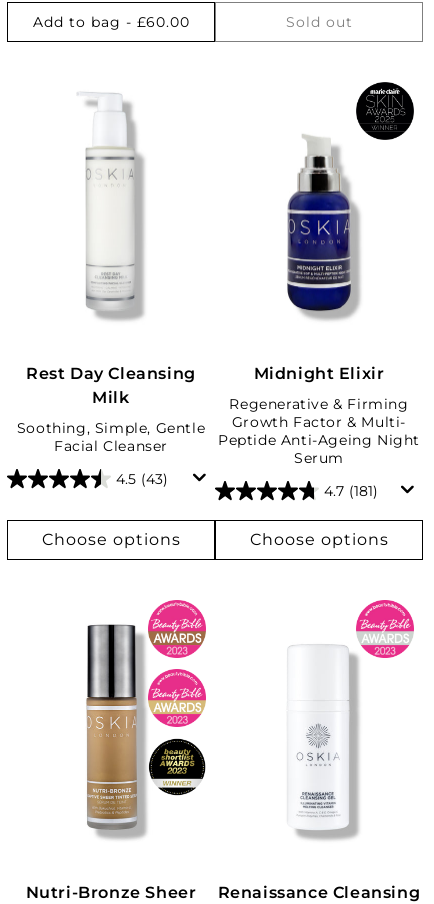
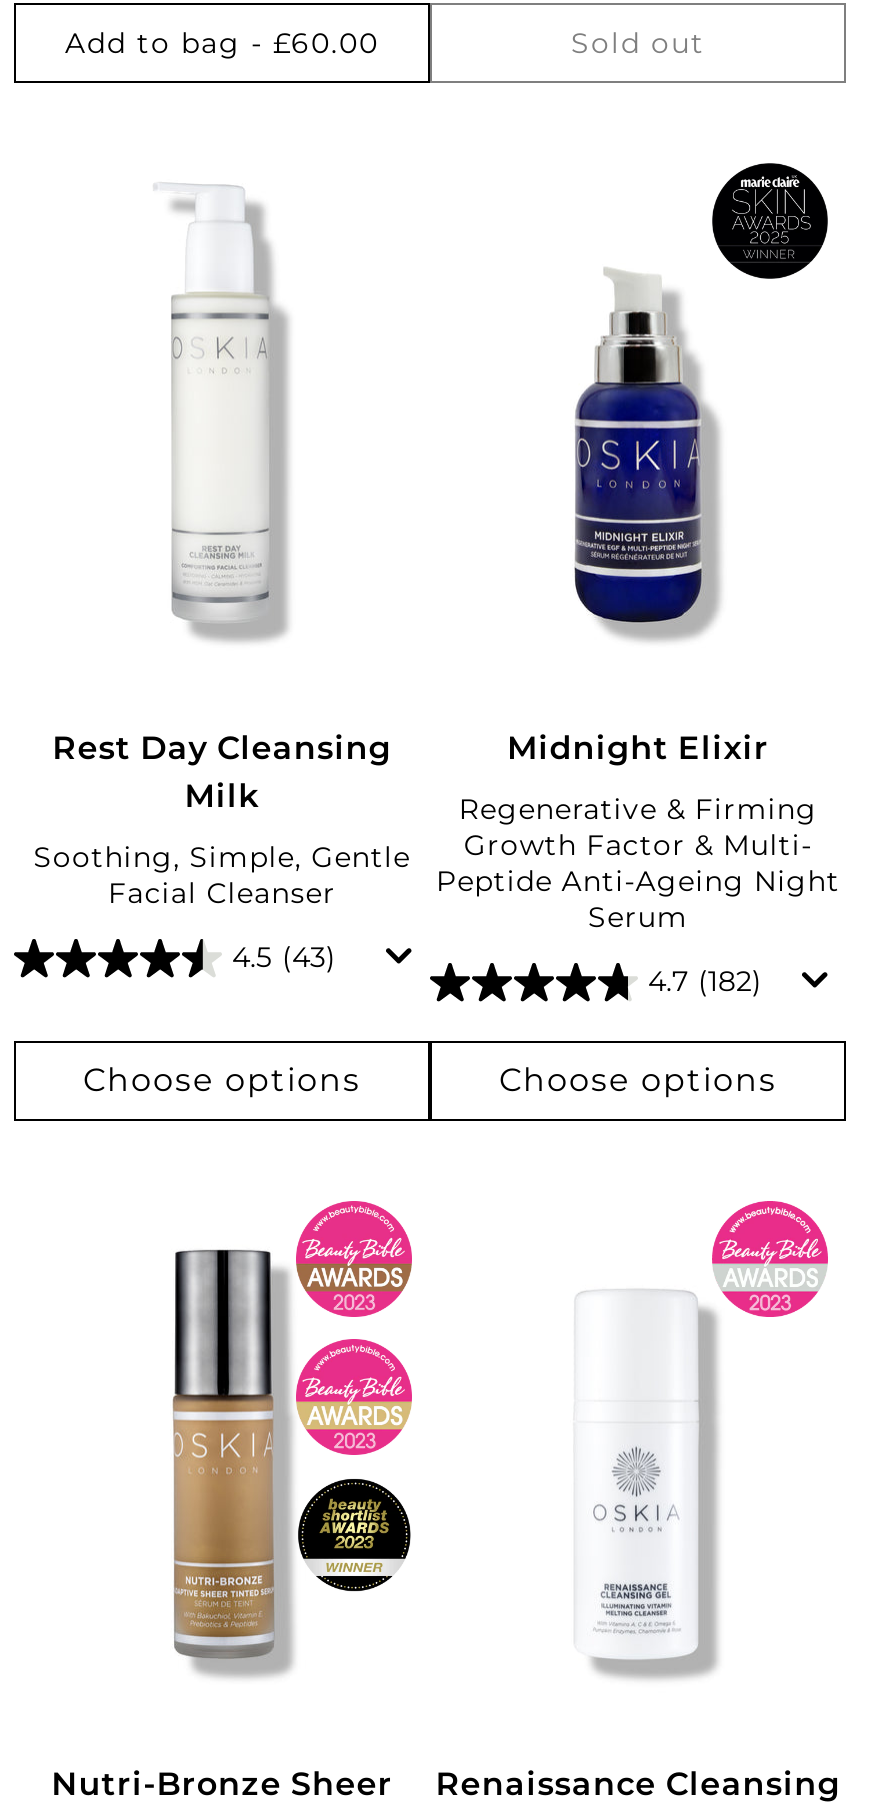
[324,482,378,500] 4.7 (181) -> [648,963,762,999] 4.7 (182)

